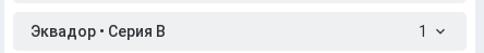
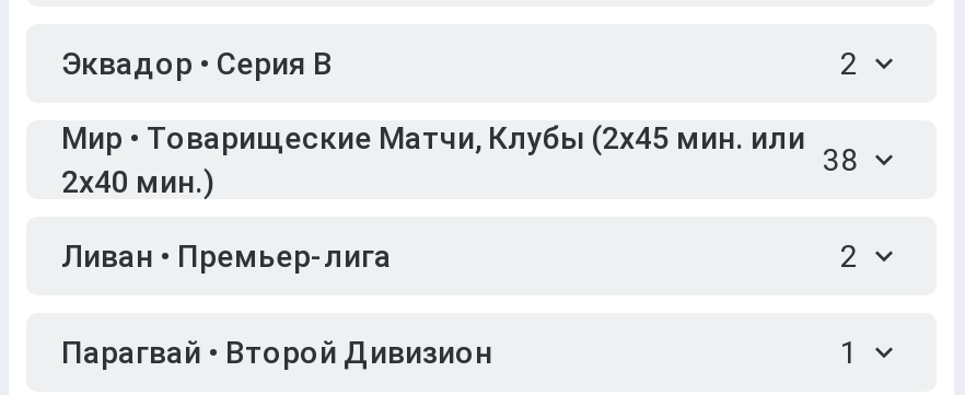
none -> [61,46,858,199] 2 | Мир • Товарищеские Матчи, Клубы (2x45 мин. или | 2x40 мин.)
none -> [61,142,858,370] 38 | Ливан • Премьер-лига | 2 | Парагвай • Второй Дивизион

